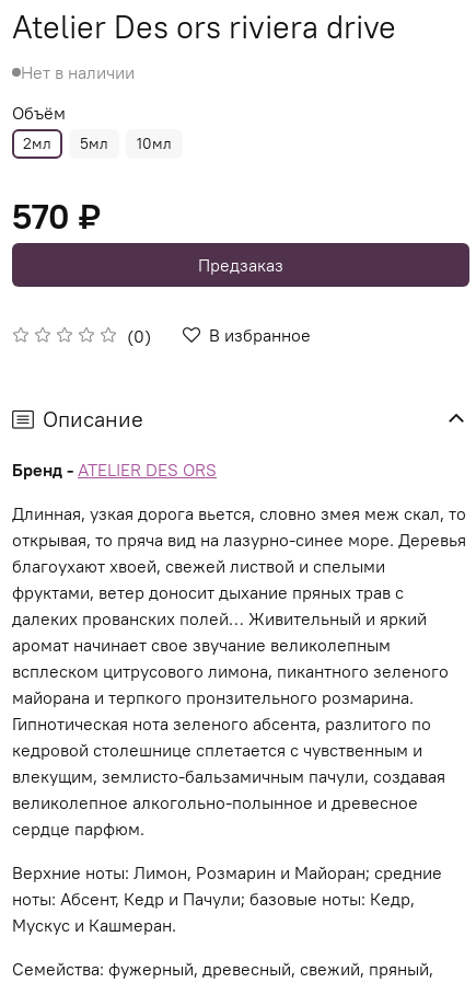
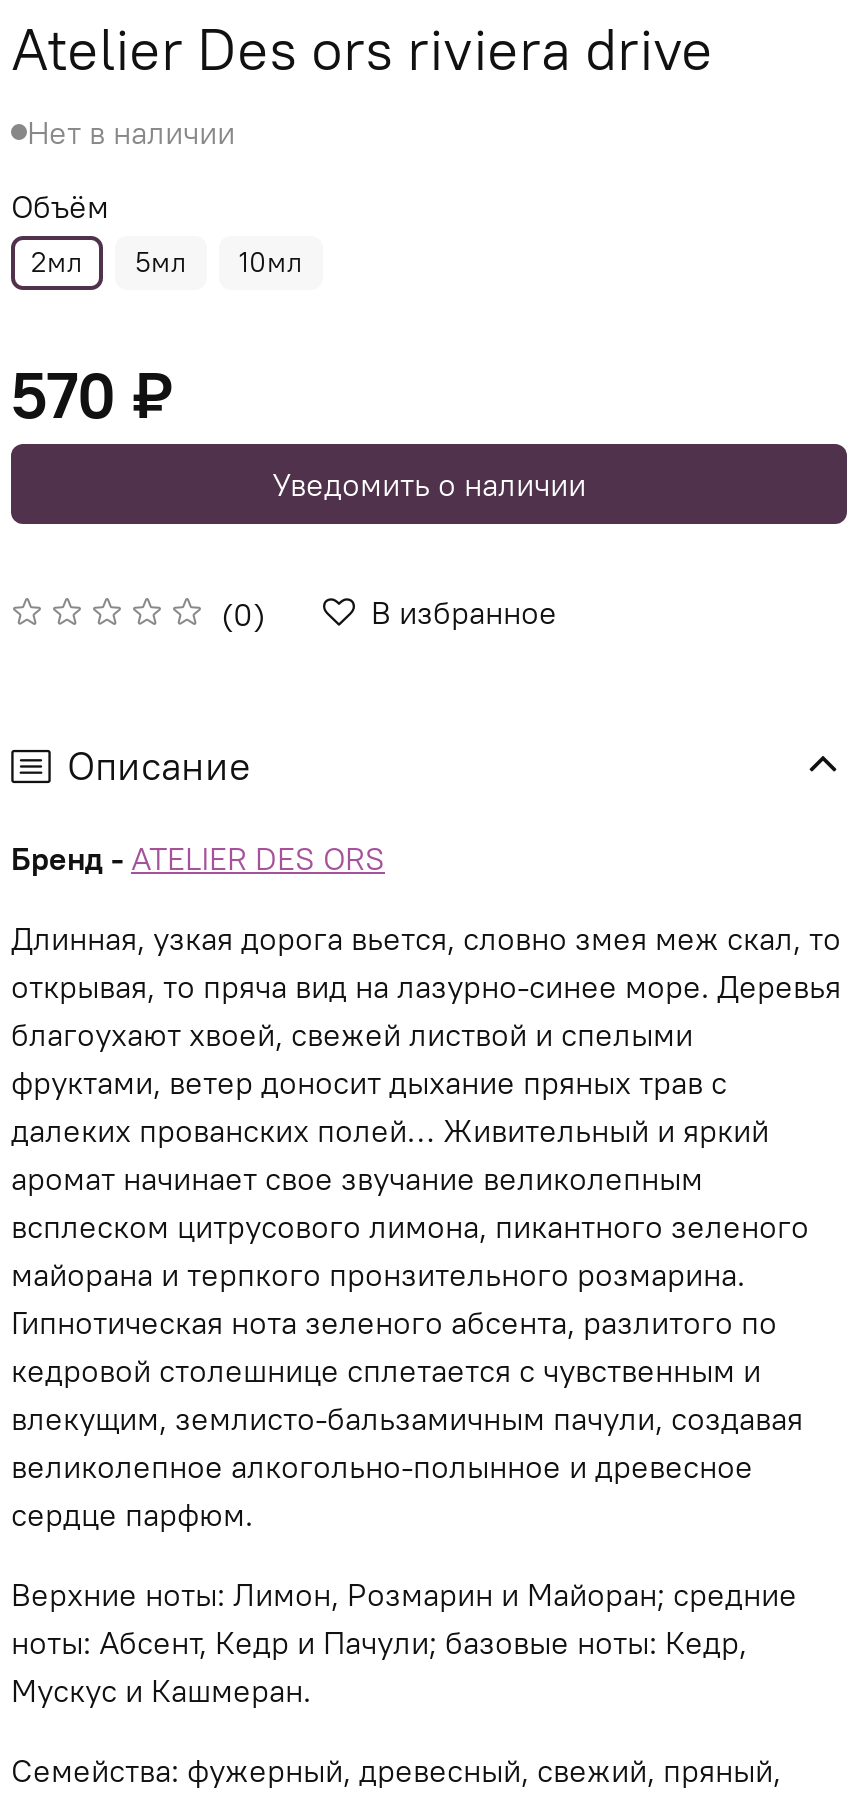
[198,254,283,276] Предзаказ -> [272,464,586,504] Уведомить о наличии

